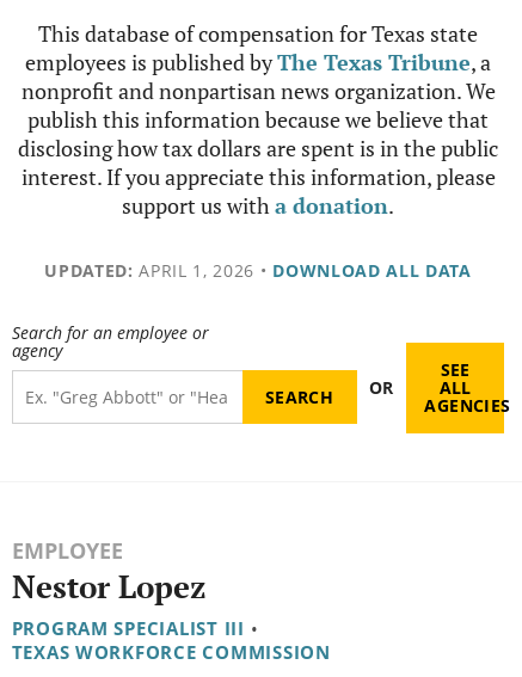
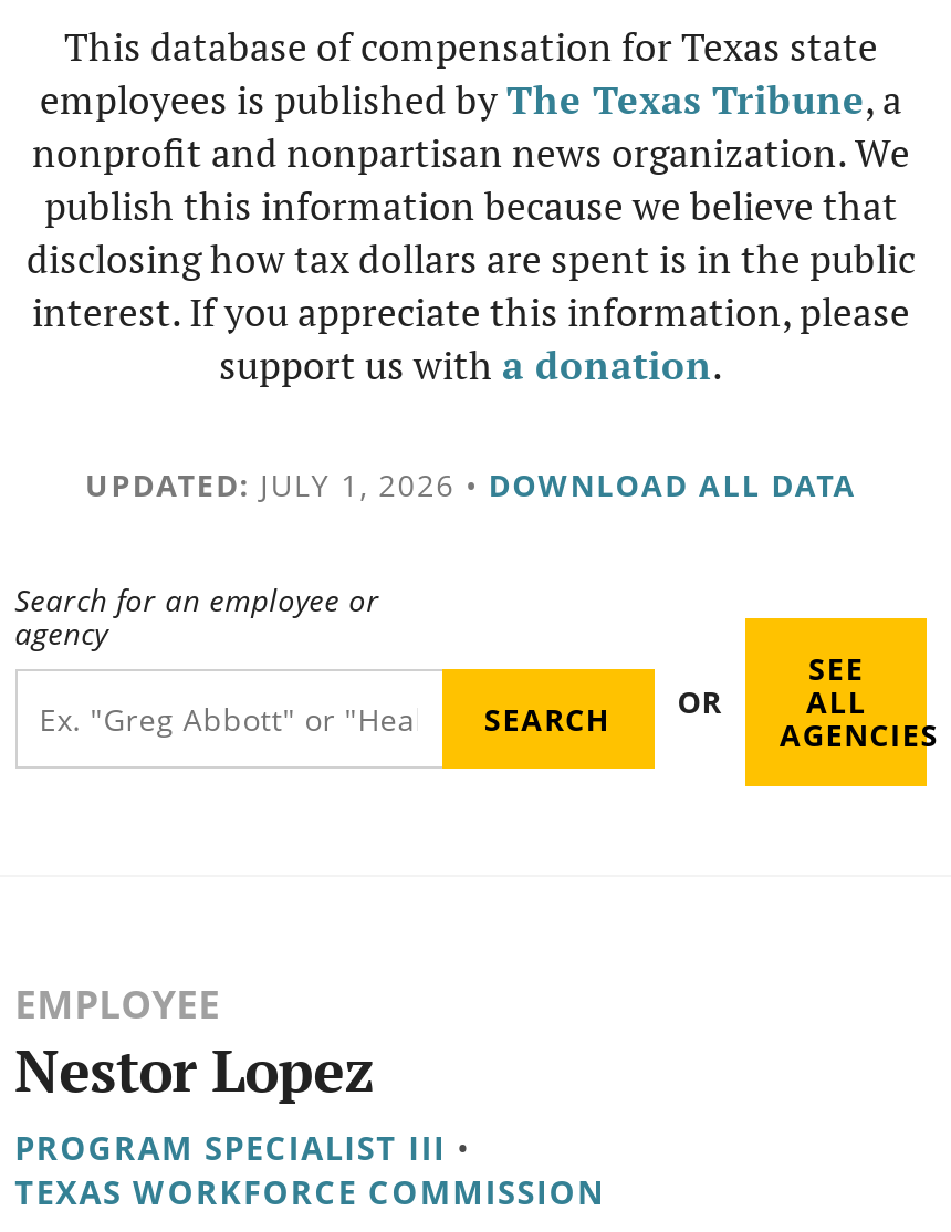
[44,259,472,282] UPDATED: APRIL 1, 2026 • DOWNLOAD ALL DATA -> [85,463,857,505] UPDATED: JULY 1, 2026 • DOWNLOAD ALL DATA

